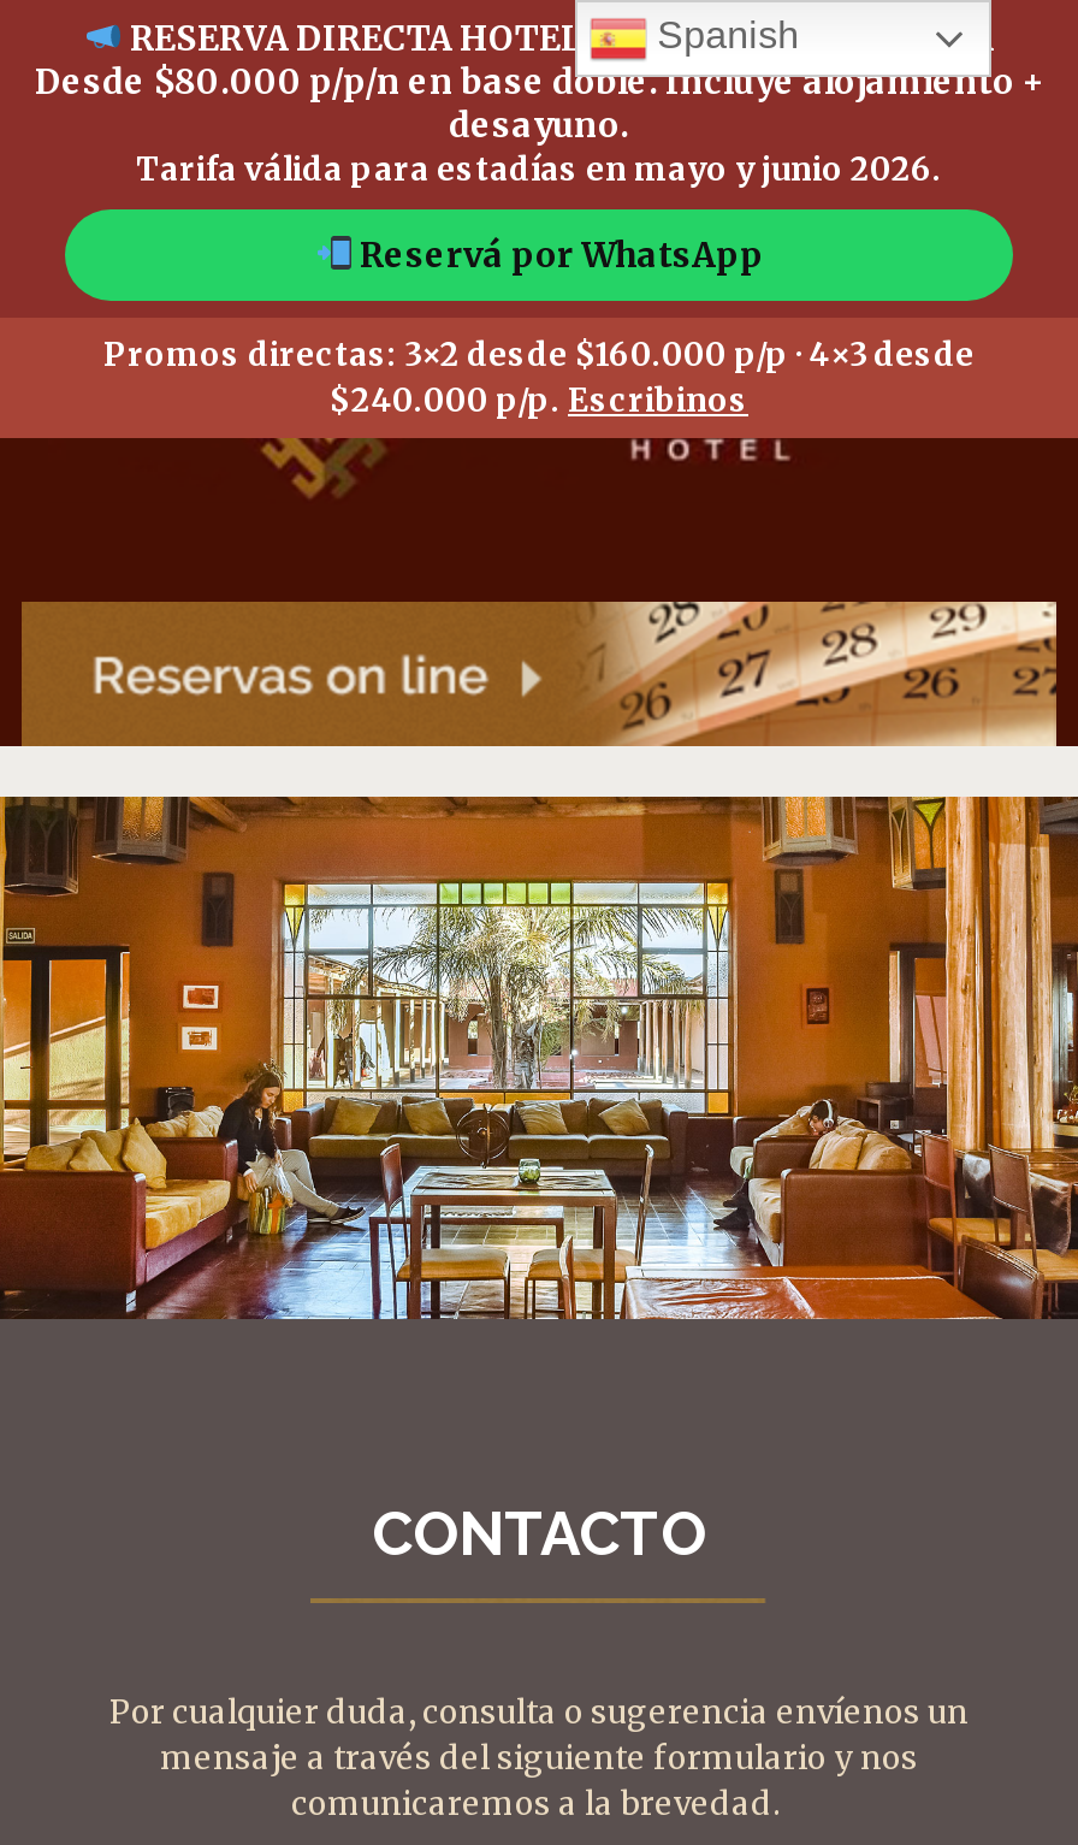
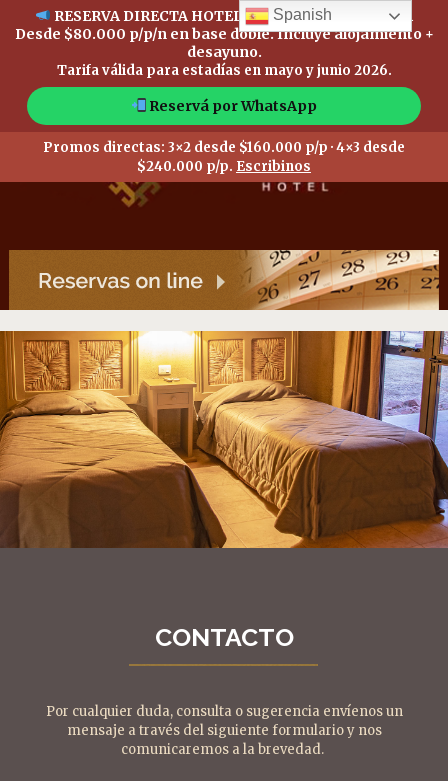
[7,794,1071,1321] [image] -> [3,330,445,549] [image]

